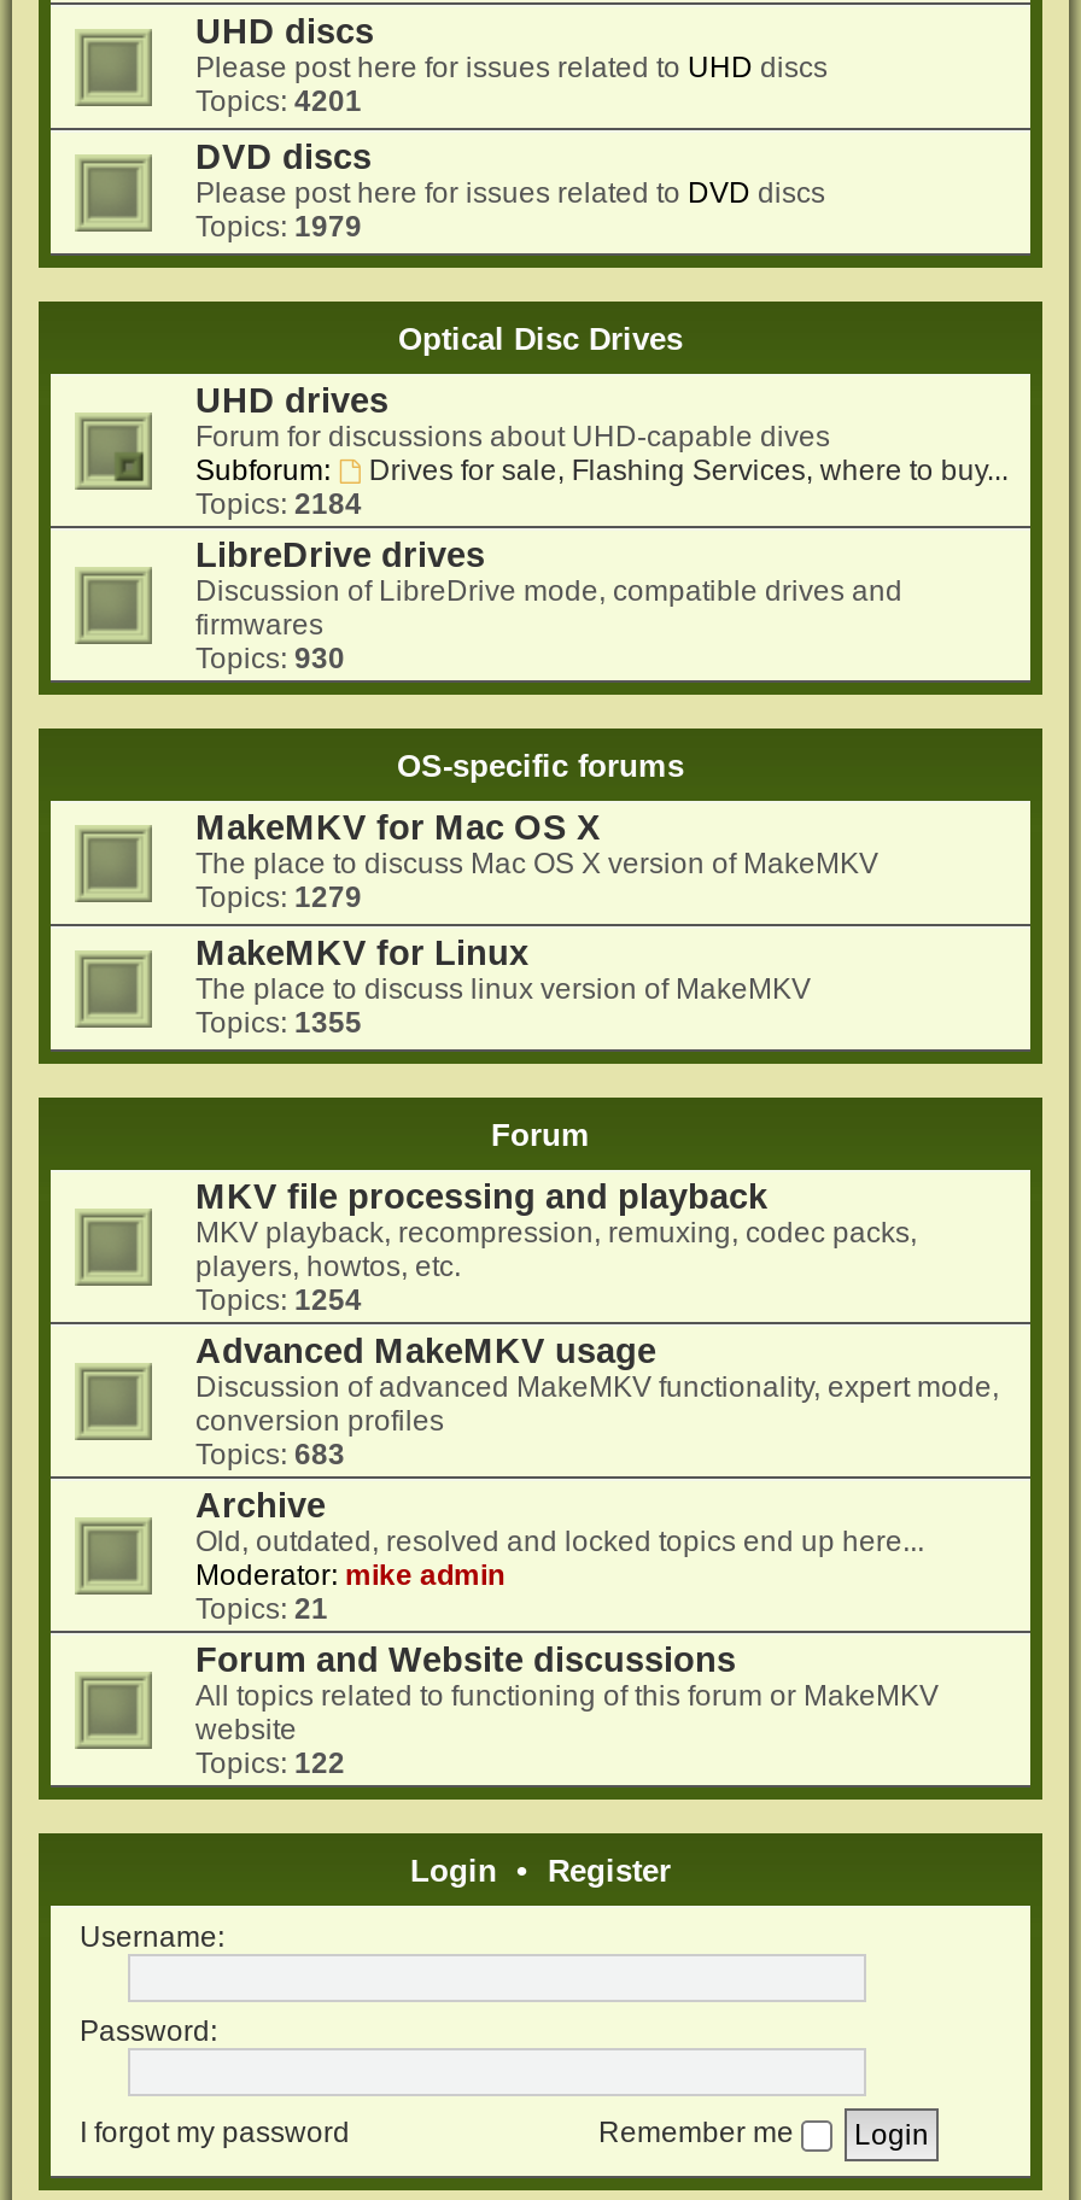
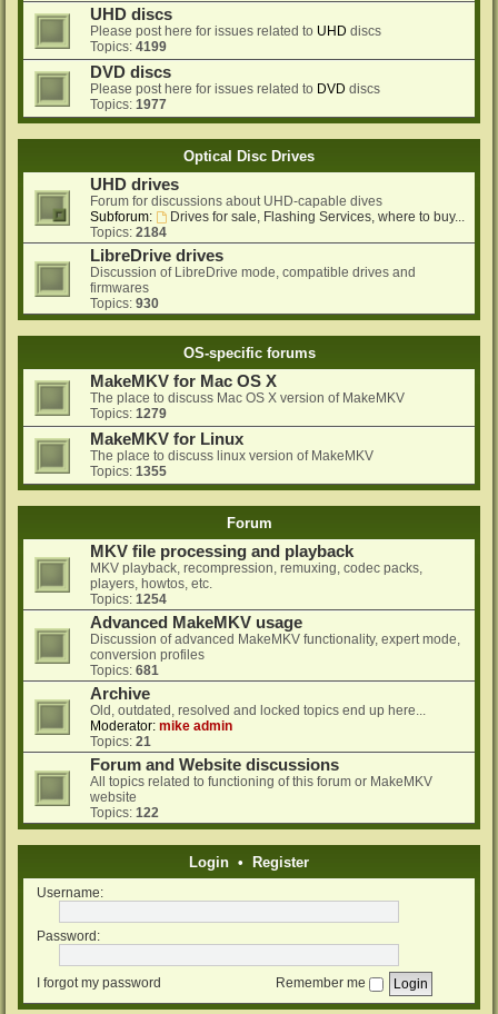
[195,84,362,118] Topics: 4201 -> [90,39,167,54] Topics: 4199
[195,210,362,244] Topics: 1979 -> [90,97,167,112] Topics: 1977
[195,1438,345,1471] Topics: 683 -> [90,663,159,678] Topics: 681

